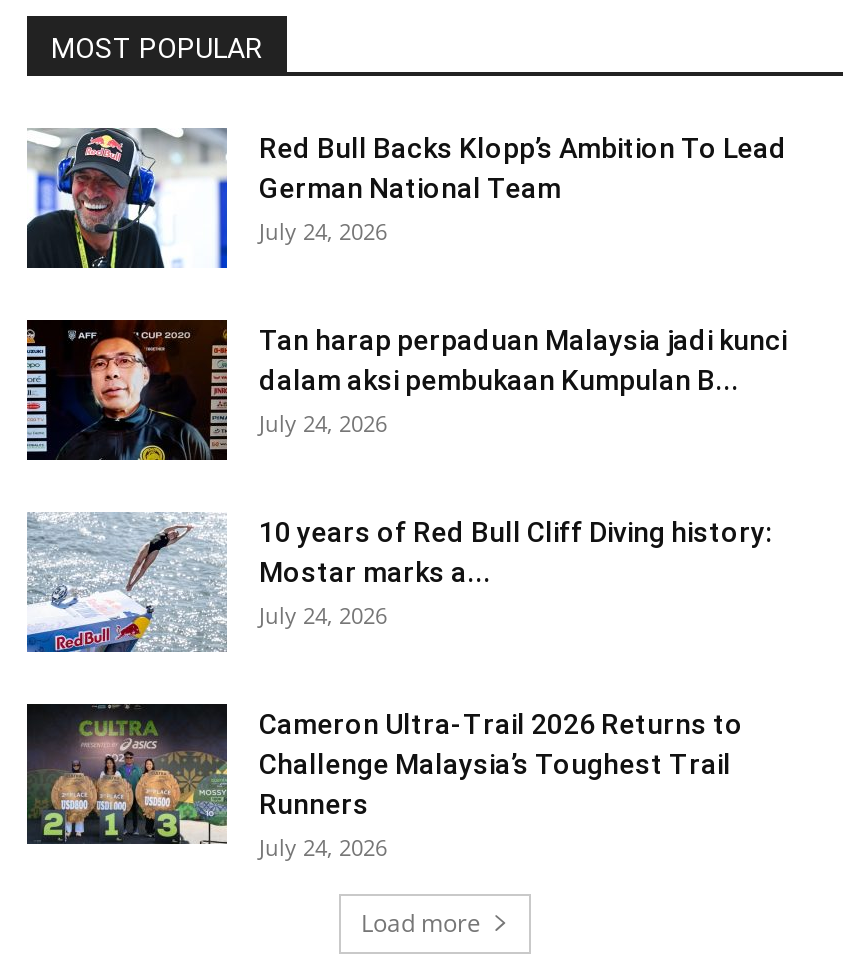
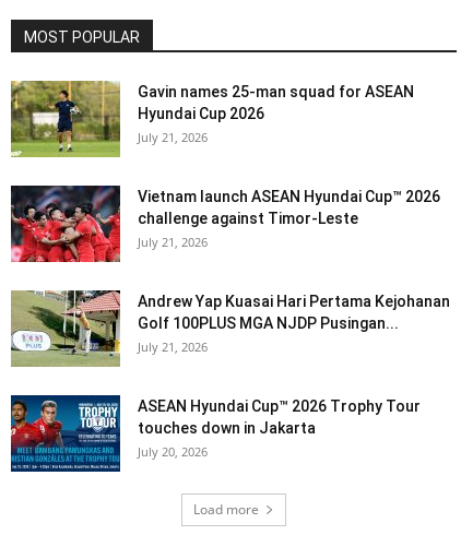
[25,128,787,270] [image] | Red Bull Backs Klopp’s Ambition To Lead | German National Team | July 24, 2026 -> [10,80,414,158] [image] | Gavin names 25-man squad for ASEAN | Hyundai Cup 2026 | July 21, 2026
[25,320,787,462] [image] | Tan harap perpaduan Malaysia jadi kunci | dalam aksi pembukaan Kumpulan B... | July 24, 2026 -> [11,185,440,263] [image] | Vietnam launch ASEAN Hyundai Cup™ 2026 | challenge against Timor-Leste | July 21, 2026
[25,512,773,654] [image] | 10 years of Red Bull Cliff Diving history: | Mostar marks a... | July 24, 2026 -> [10,289,450,368] [image] | Andrew Yap Kuasai Hari Pertama Kejohanan | Golf 100PLUS MGA NJDP Pusingan... | July 21, 2026
[27,704,743,862] [image] | Cameron Ultra-Trail 2026 Returns to | Challenge Malaysia’s Toughest Trail | Runners | July 24, 2026 -> [10,395,421,473] [image] | ASEAN Hyundai Cup™ 2026 Trophy Tour | touches down in Jakarta | July 20, 2026

